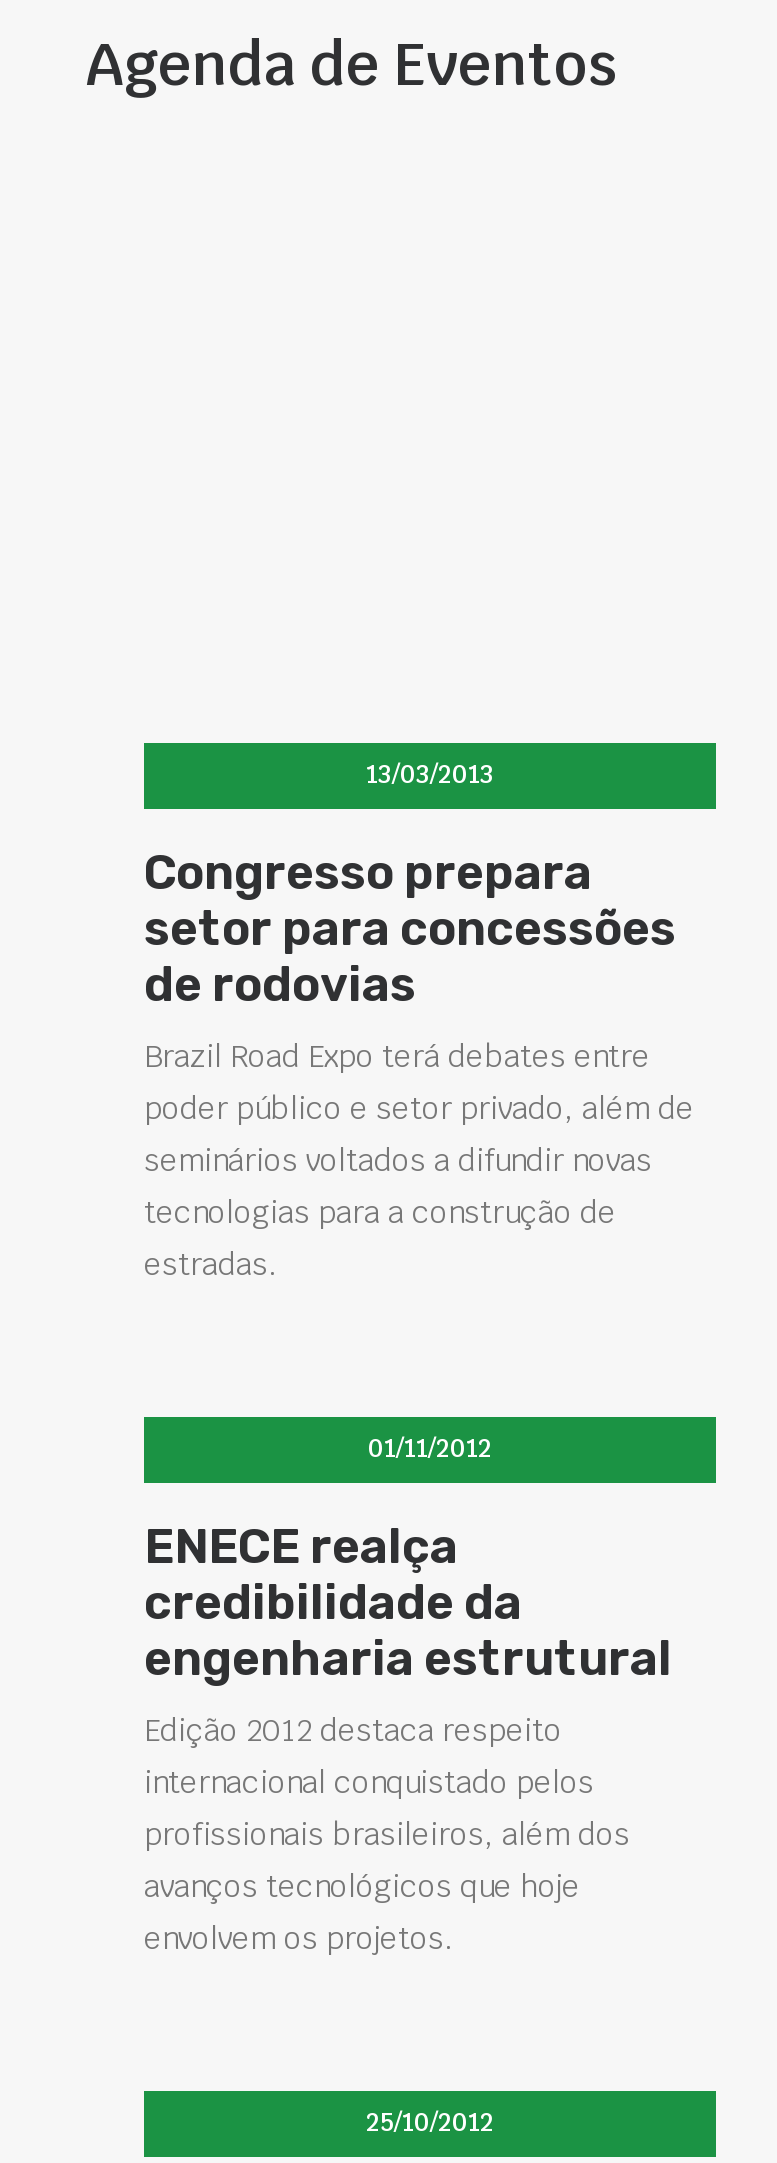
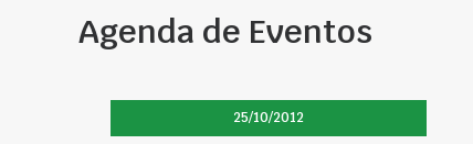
[144,759,694,1283] 13/03/2013 | Congresso prepara | setor para concessões | de rodovias | Brazil Road Expo terá debates entre | poder público e setor privado, além de | seminários voltados a difundir novas | tecnologias para a construção de | estradas. -> none
[144,1433,672,1957] 01/11/2012 | ENECE realça | credibilidade da | engenharia estrutural | Edição 2012 destaca respeito | internacional conquistado pelos | profissionais brasileiros, além dos | avanços tecnológicos que hoje | envolvem os projetos. -> none

